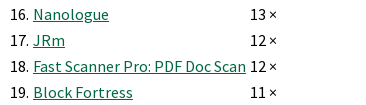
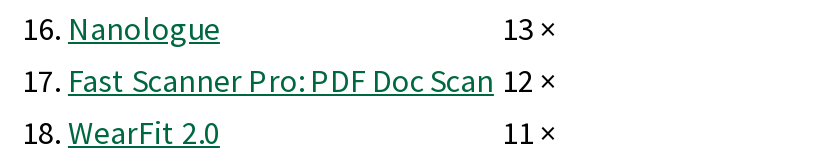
[10,30,277,102] 17. JRm | 12 × | 18. Fast Scanner Pro: PDF Doc Scan 12 × | 19. Block Fortress -> [22,59,556,151] 17. Fast Scanner Pro: PDF Doc Scan 12 × | 18. WearFit 2.0

